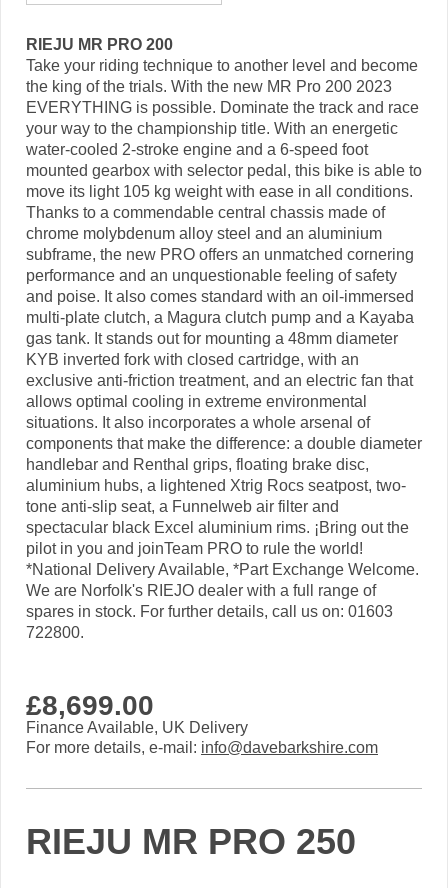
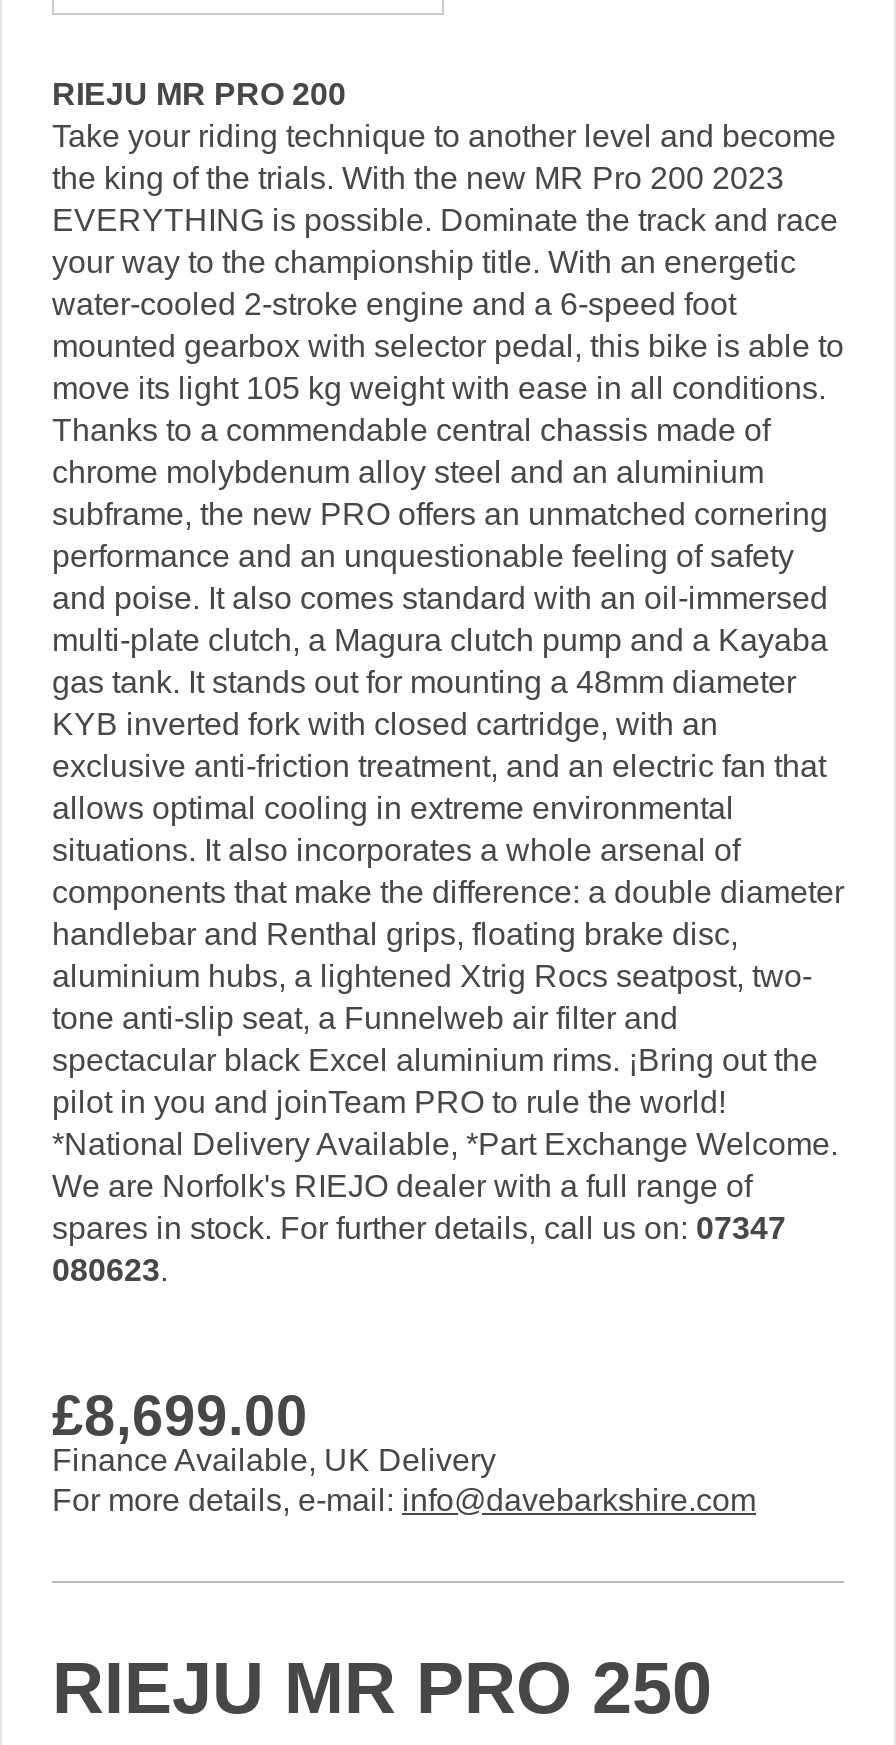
[26,602,393,619] spares in stock. For further details, call us on: 01603 -> [52,1210,786,1244] spares in stock. For further details, call us on: 07347
[26,623,84,640] 722800. -> [52,1252,168,1286] 080623.

